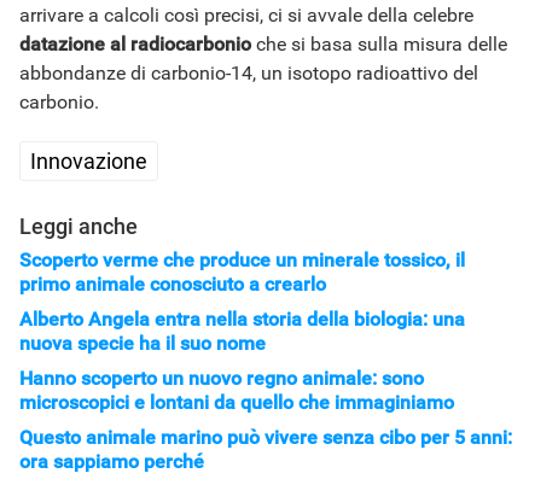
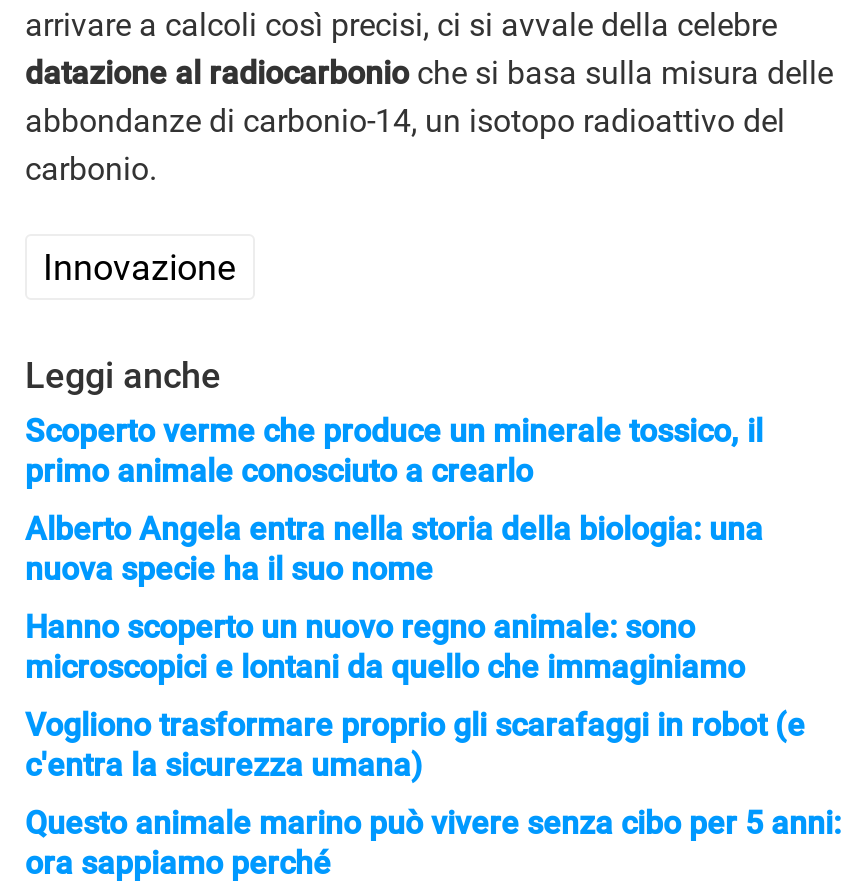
none -> [25,707,805,785] Vogliono trasformare proprio gli scarafaggi in robot (e | c'entra la sicurezza umana)

